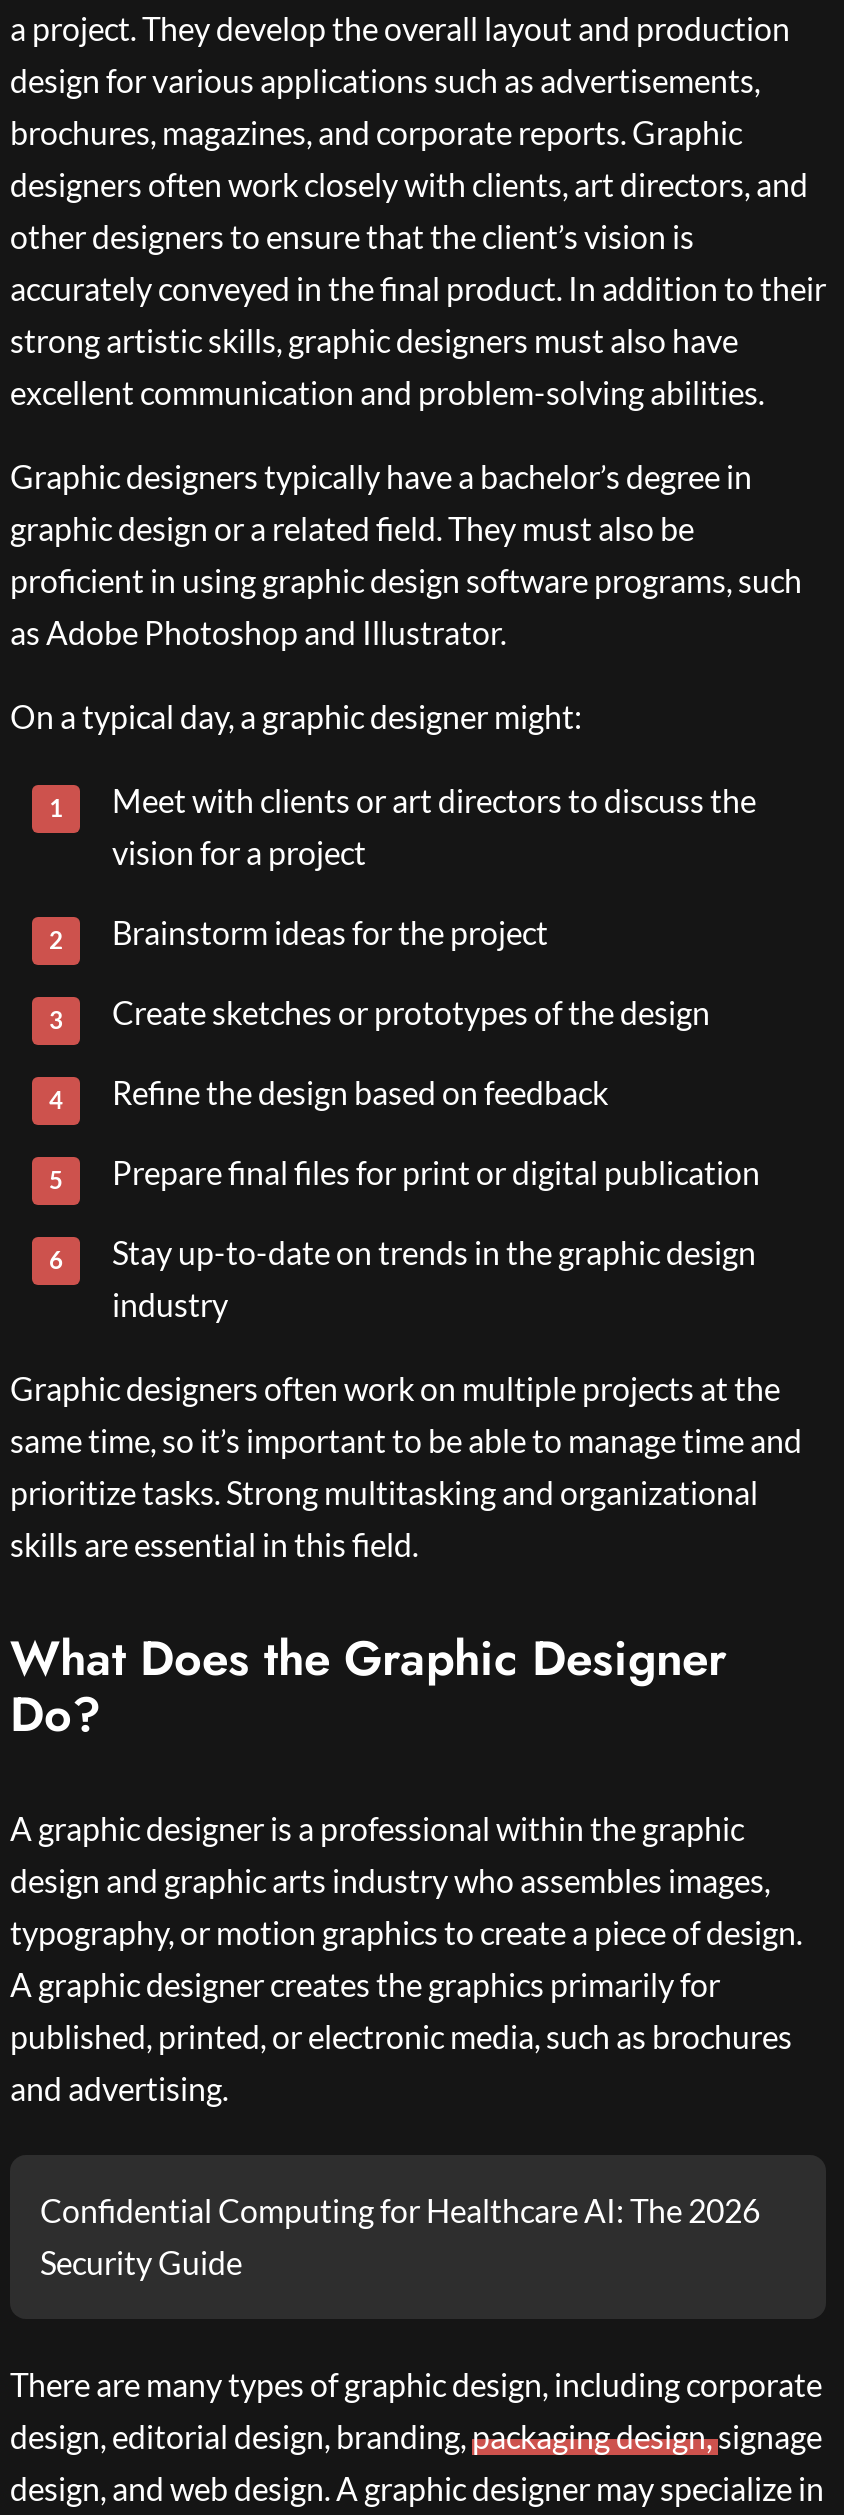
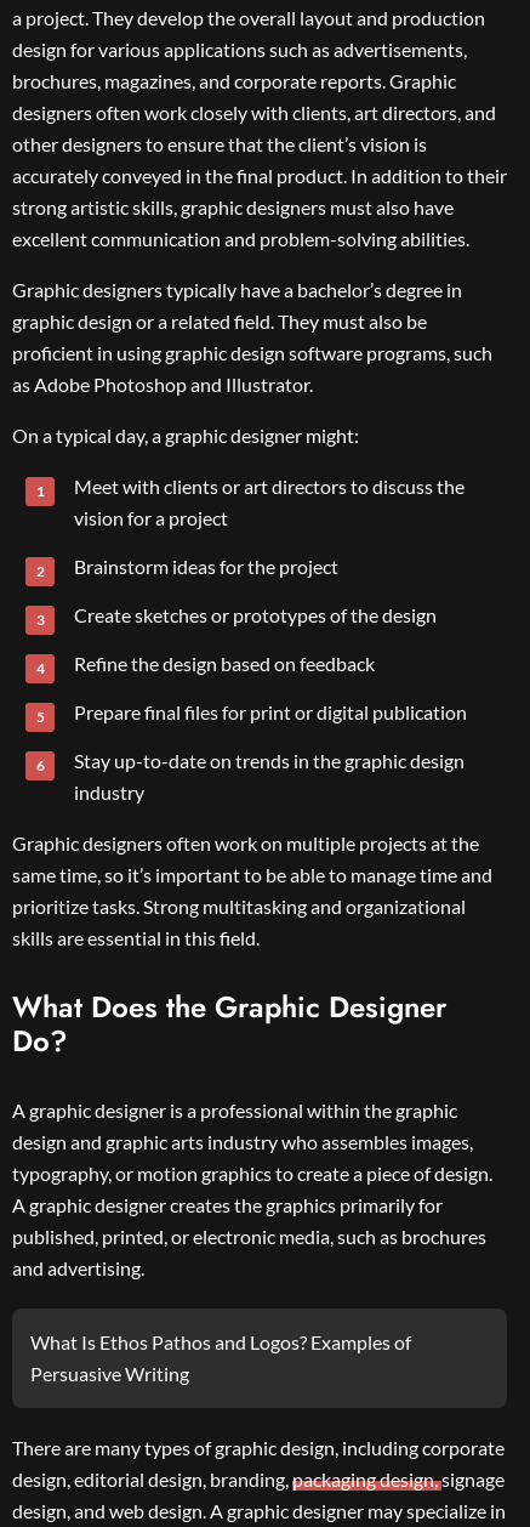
[40,2191,760,2281] Confidential Computing for Healthcare AI: The 2026 | Security Guide -> [30,1330,411,1385] What Is Ethos Pathos and Logos? Examples of | Persuasive Writing

